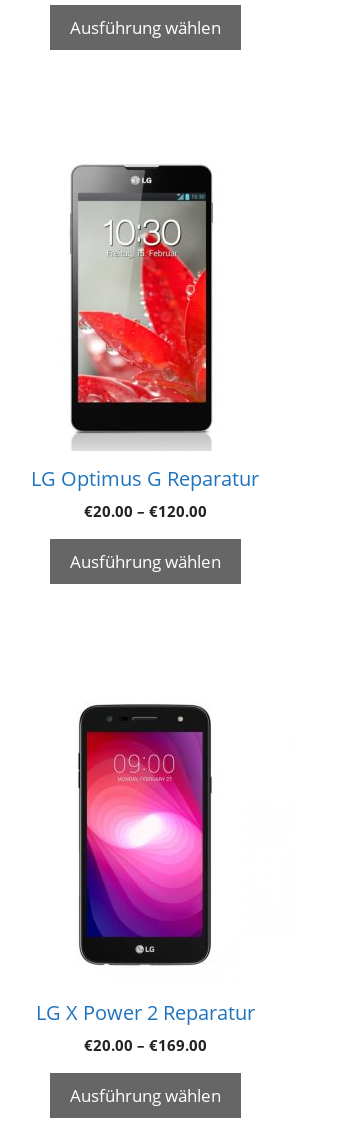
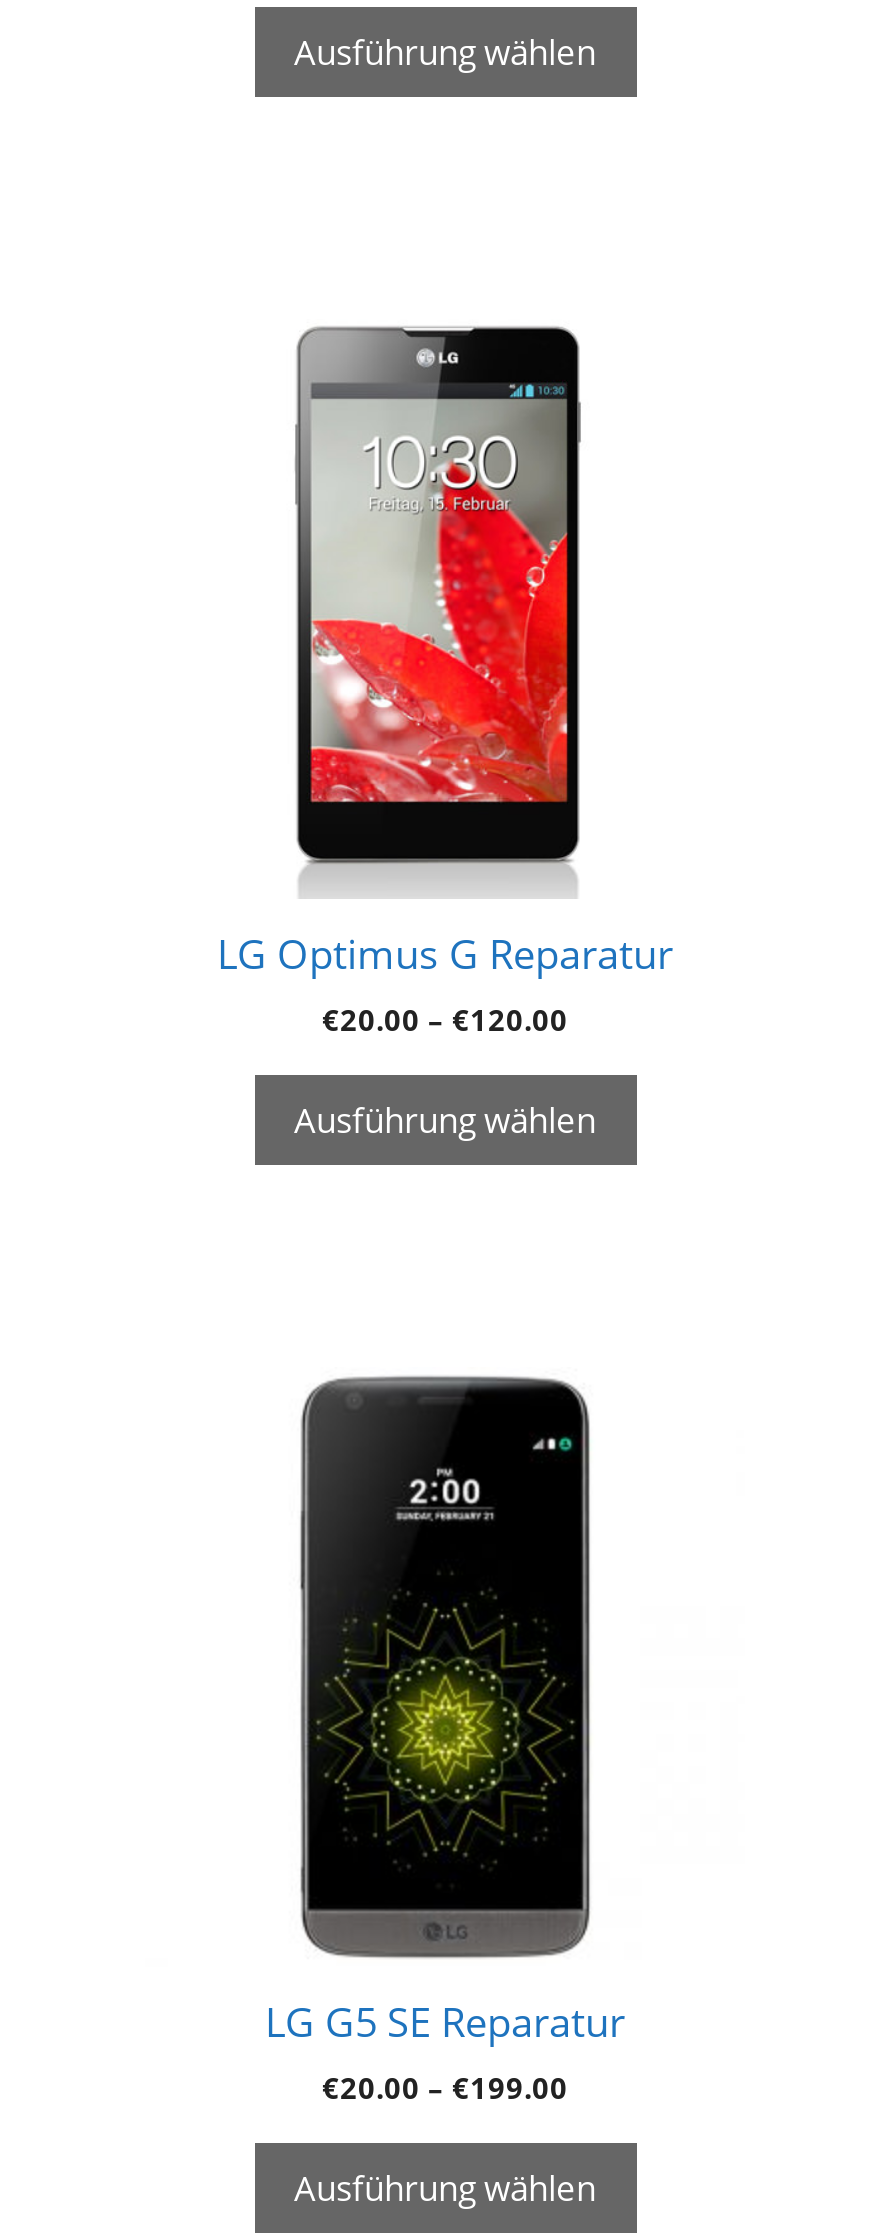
[35,690,254,1055] [image] | LG X Power 2 Reparatur | €20.00 – €169.00 -> [265,1375,625,2107] [image] | LG G5 SE Reparatur | €20.00 – €199.00

